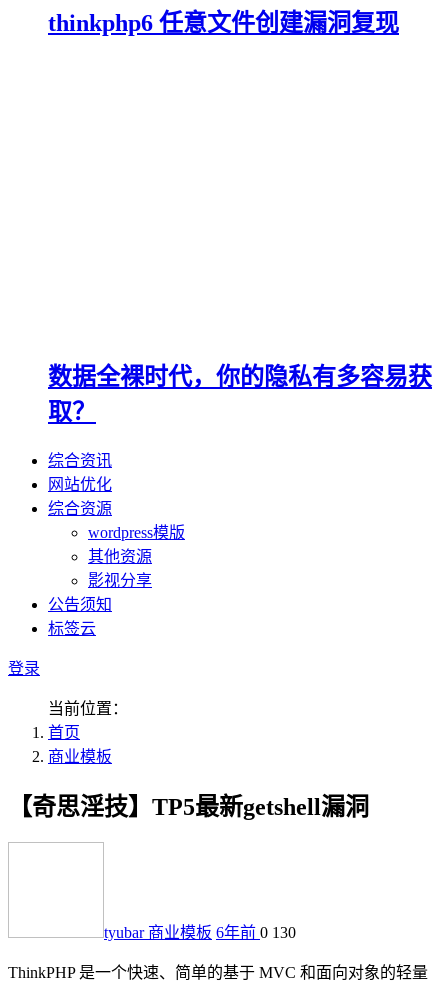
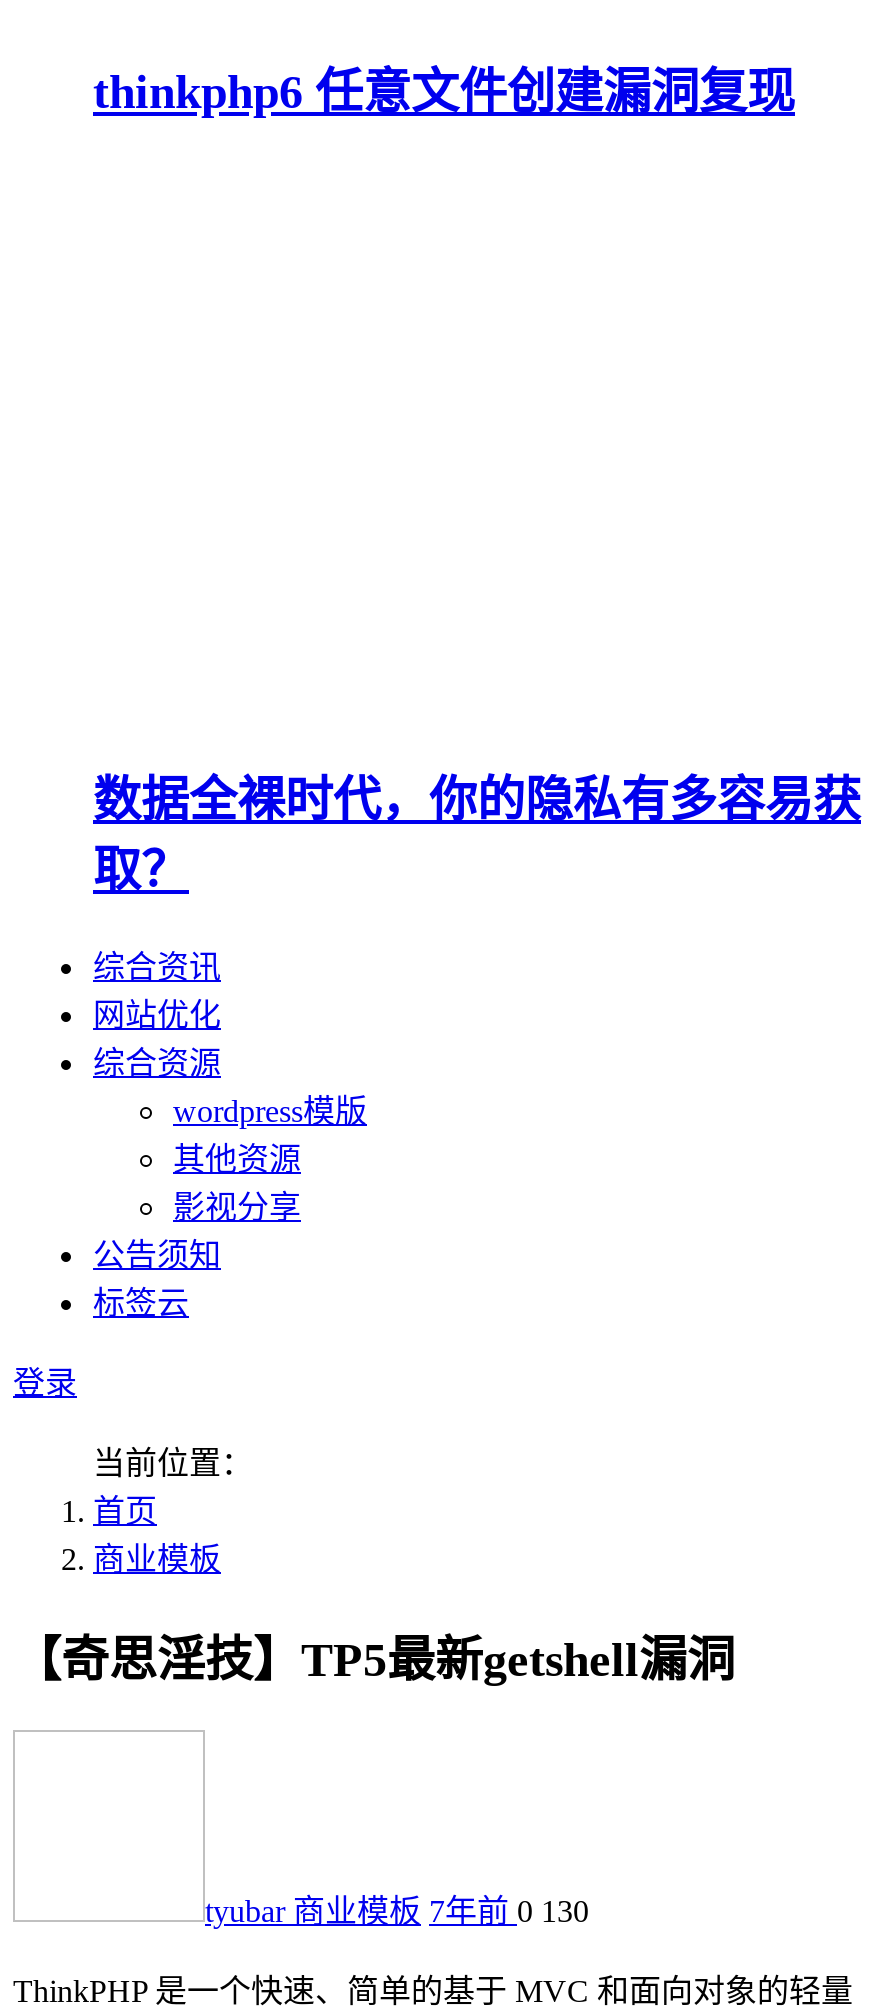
[104,924,296,941] tyubar商业模板 6年前0 130 -> [205,1894,589,1928] tyubar商业模板 7年前0 130

